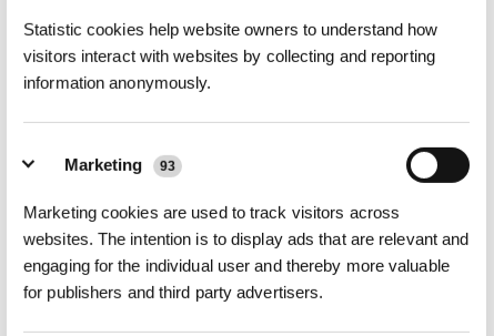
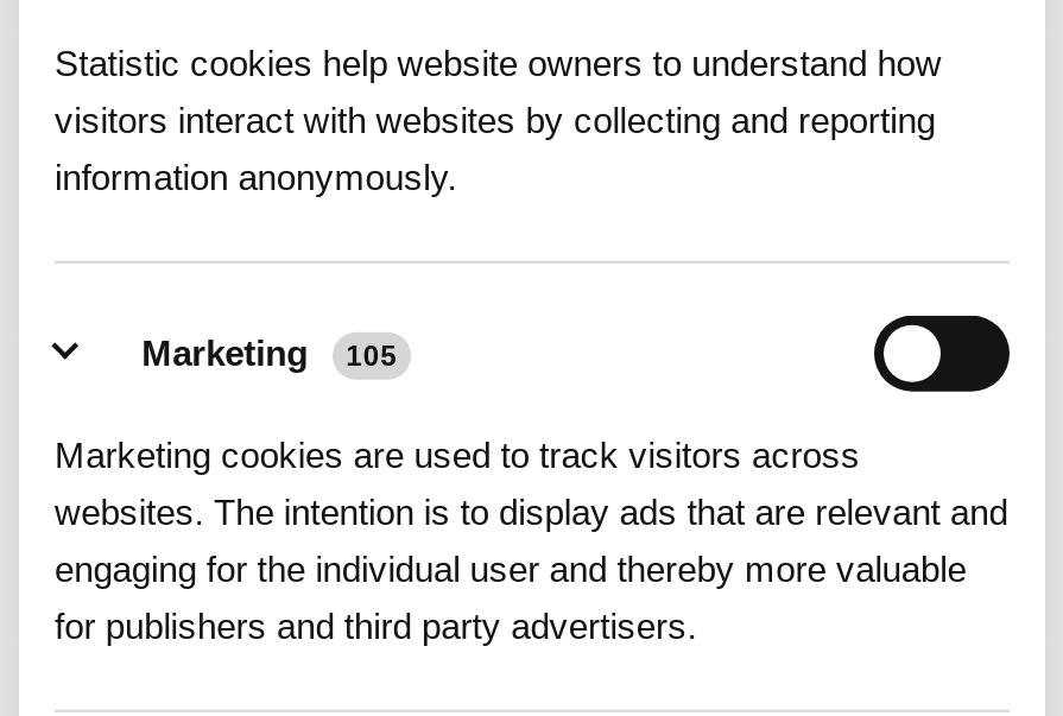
[64,155,176,174] Marketing 93 -> [142,332,398,373] Marketing 105

